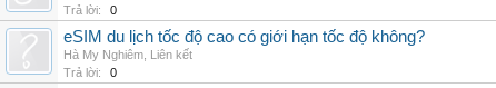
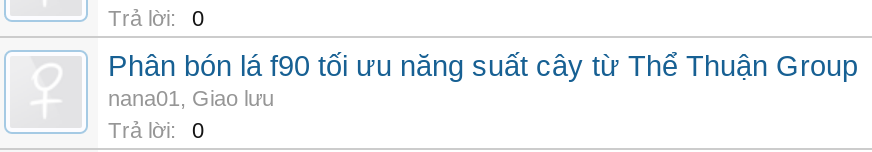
[63,28,425,61] eSIM du lịch tốc độ cao có giới hạn tốc độ không? | Hà My Nghiêm, Liên kết -> [108,50,858,110] Phân bón lá f90 tối ưu năng suất cây từ Thể Thuận Group | nana01, Giao lưu

